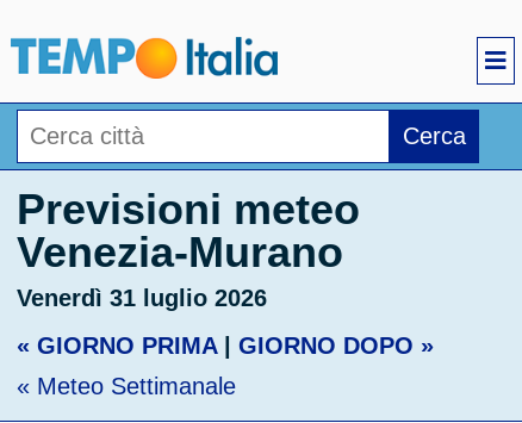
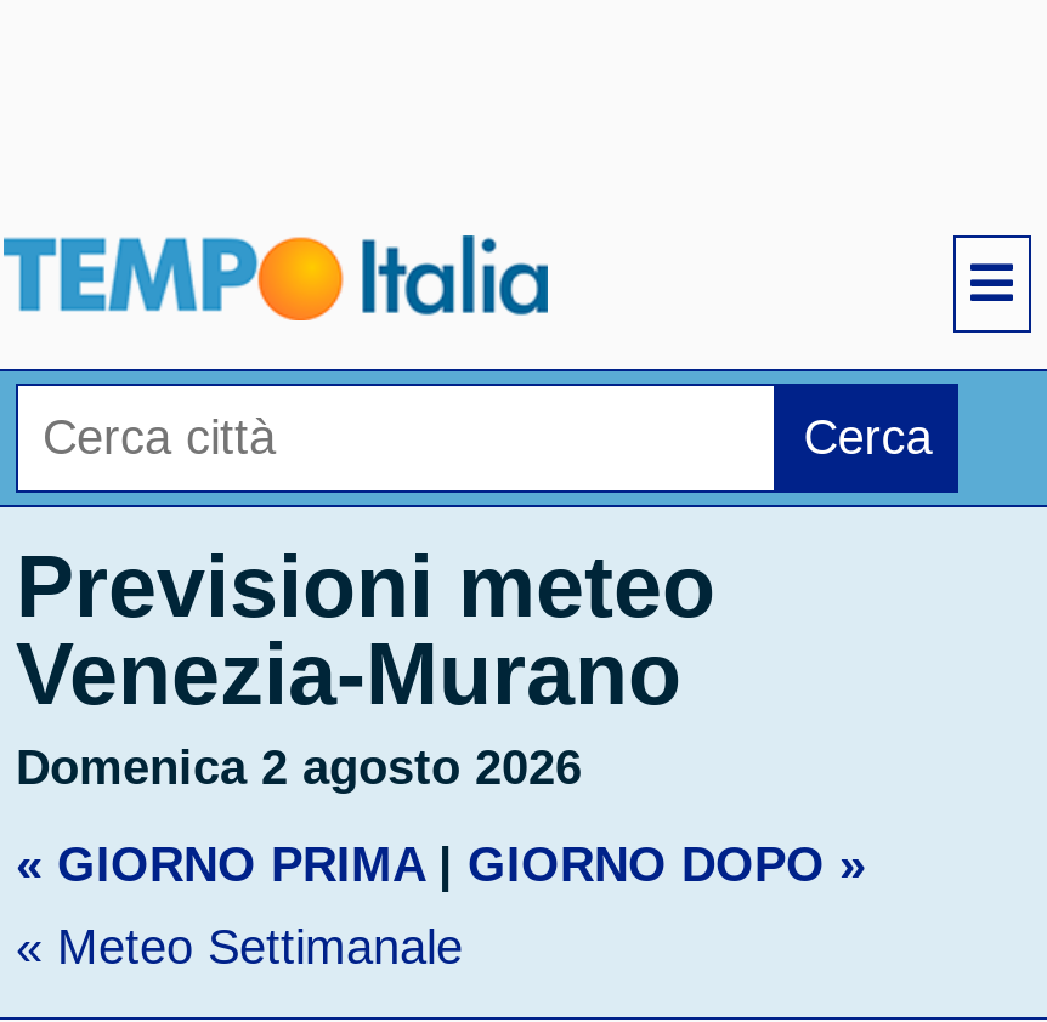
[17,285,267,311] Venerdì 31 luglio 2026 -> [16,740,582,794] Domenica 2 agosto 2026

